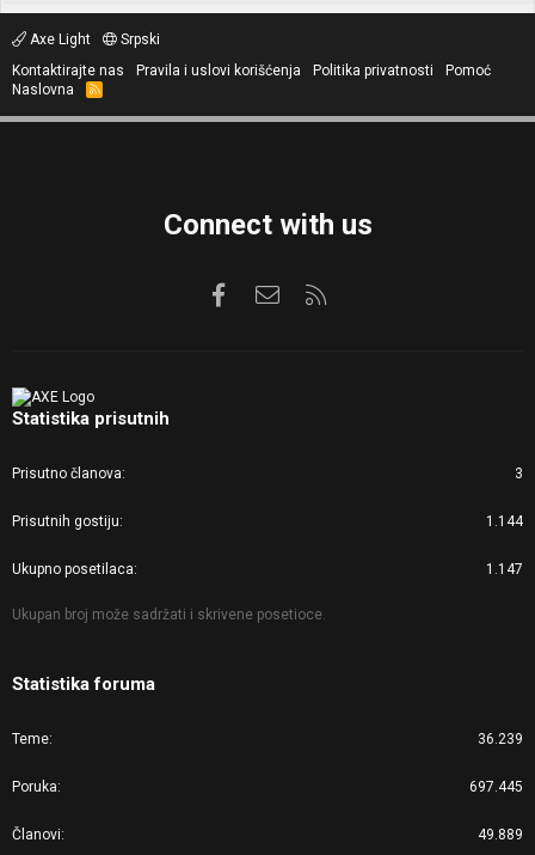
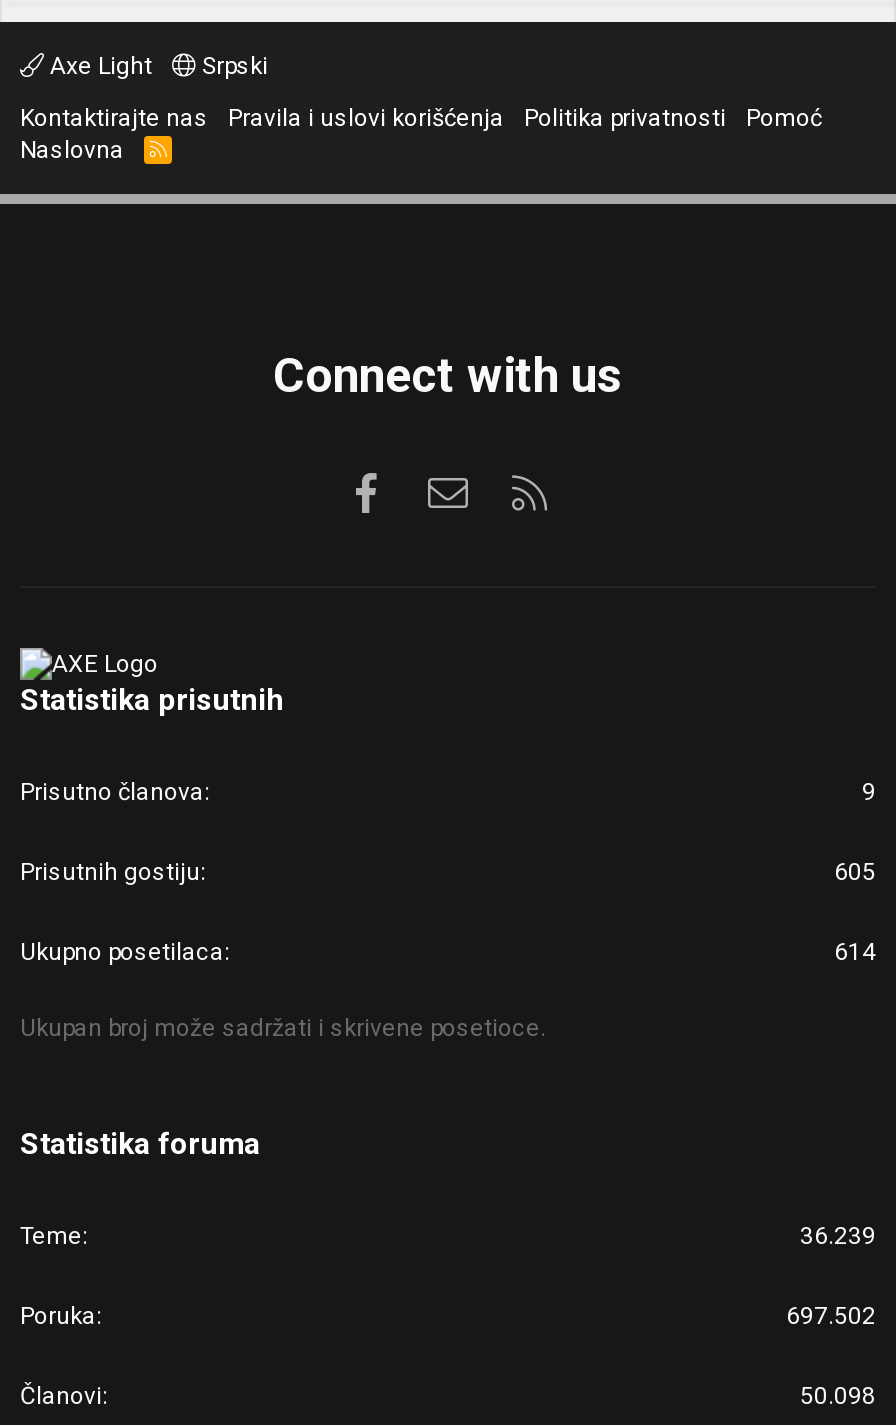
[515,465,523,482] 3 -> [862,778,876,806] 9
[486,513,523,530] 1.144 -> [834,858,876,886] 605
[486,561,523,578] 1.147 -> [834,938,876,966] 614
[469,778,523,795] 697.445 -> [786,1302,876,1330] 697.502
[478,826,523,843] 49.889 -> [800,1382,876,1410] 50.098

